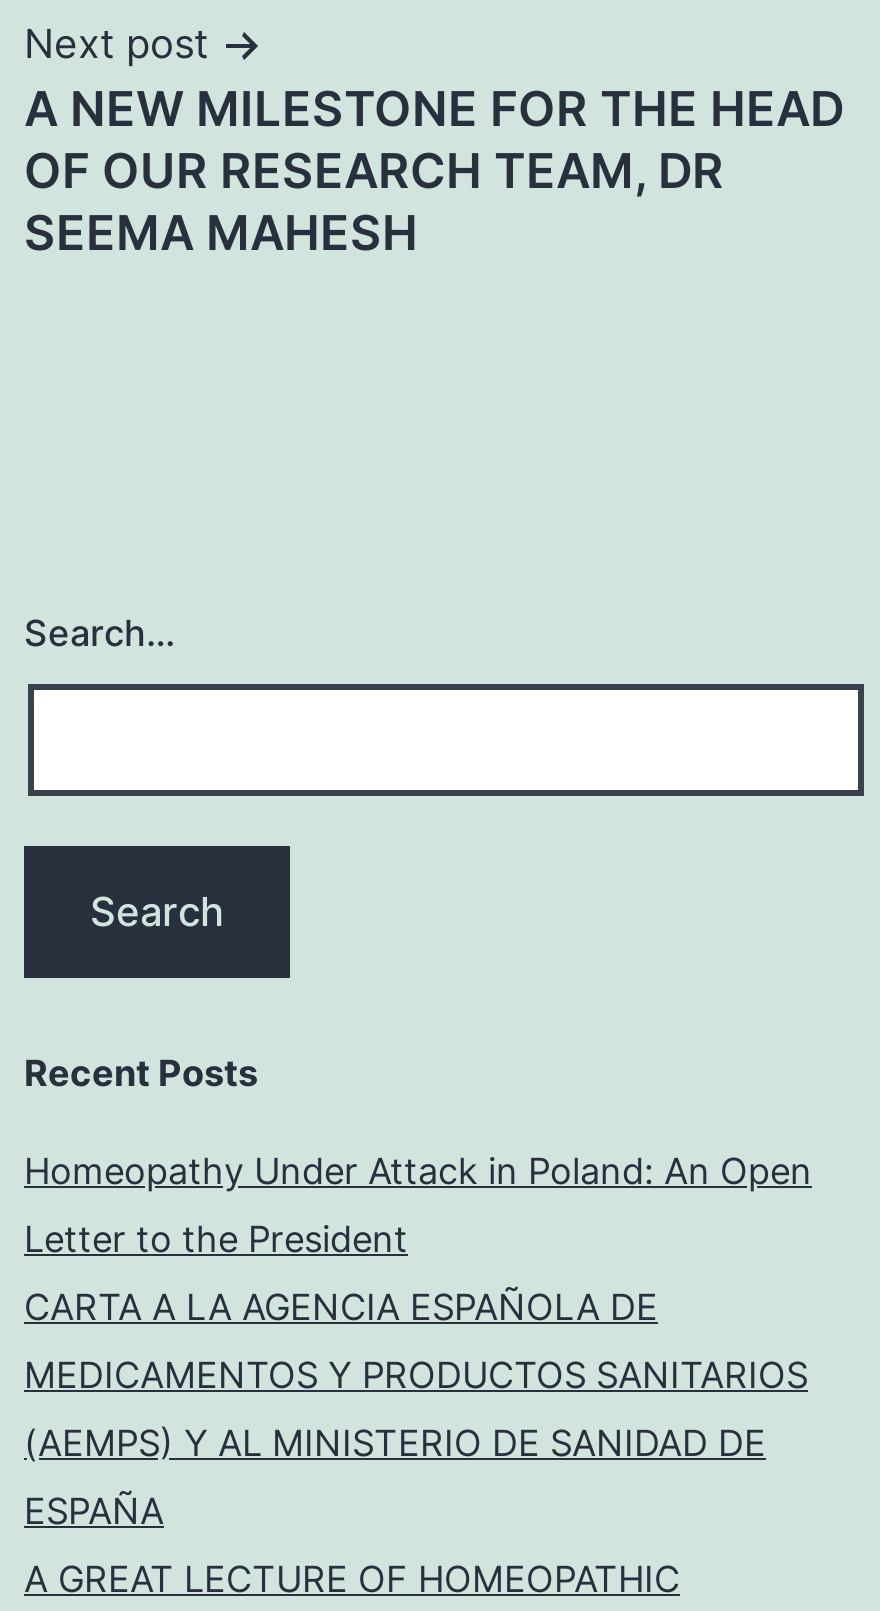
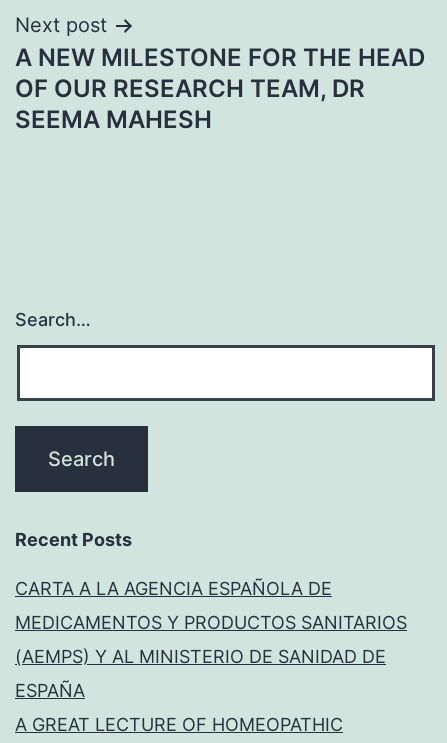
[24,1150,812,1260] Homeopathy Under Attack in Poland: An Open | Letter to the President -> none

